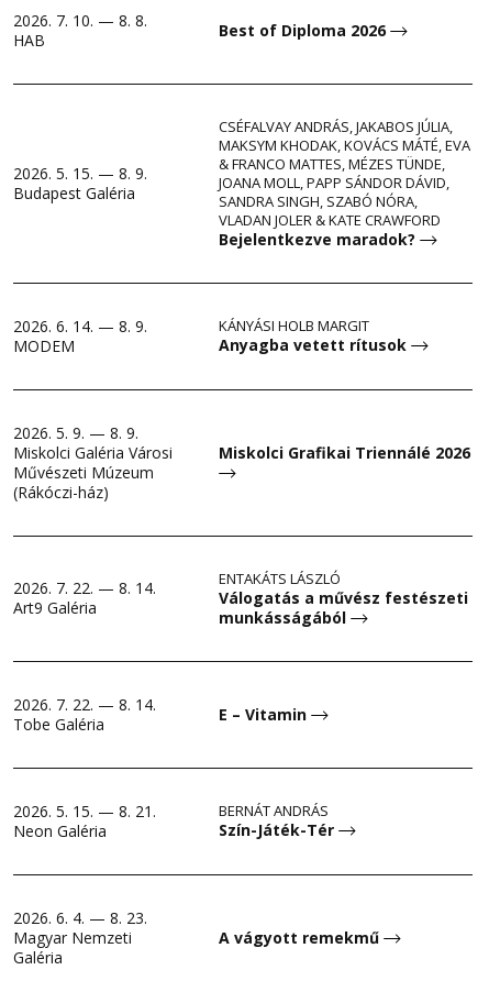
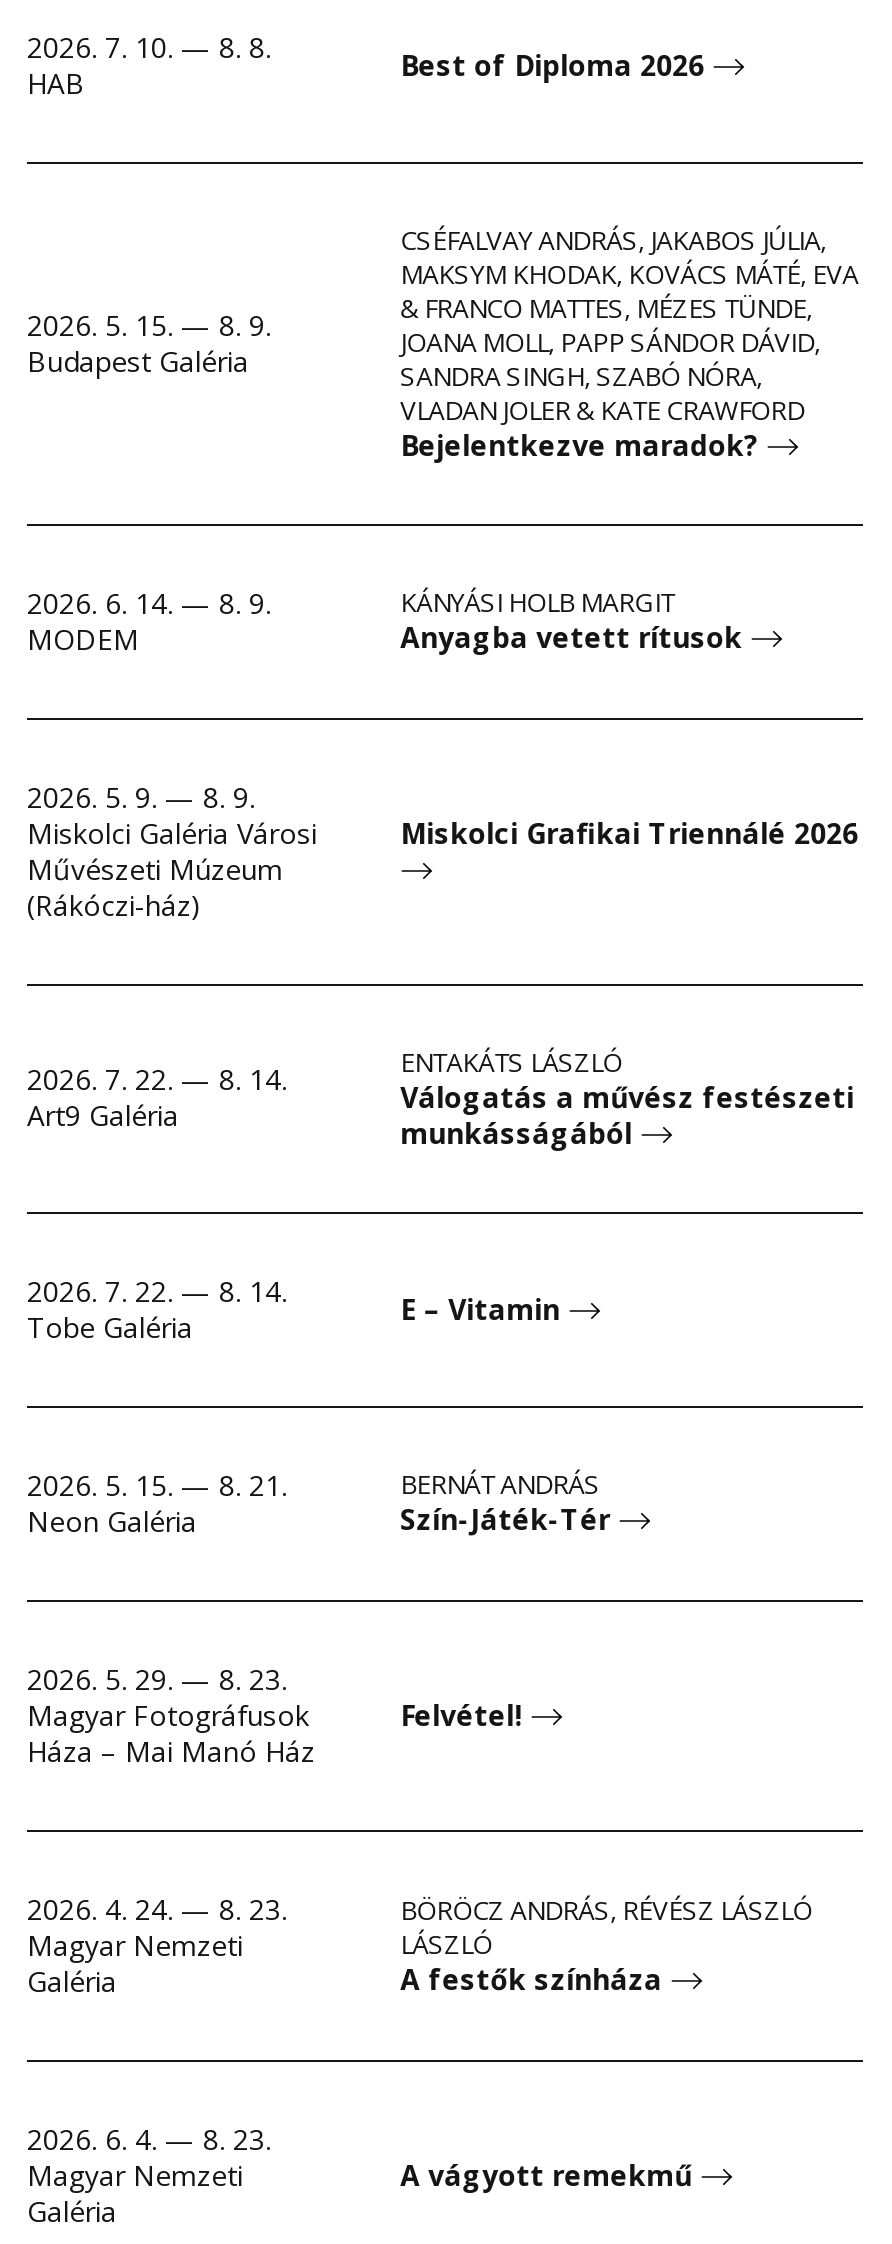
none -> [27,1659,315,1769] 2026. 5. 29. — 8. 23. | Magyar Fotográfusok | Háza – Mai Manó Ház
none -> [27,1889,287,1999] 2026. 4. 24. — 8. 23. | Magyar Nemzeti | Galéria
none -> [400,1695,530,1733] Felvétel!
none -> [400,1891,812,1997] BÖRÖCZ ANDRÁS, RÉVÉSZ LÁSZLÓ | LÁSZLÓ | A festők színháza

